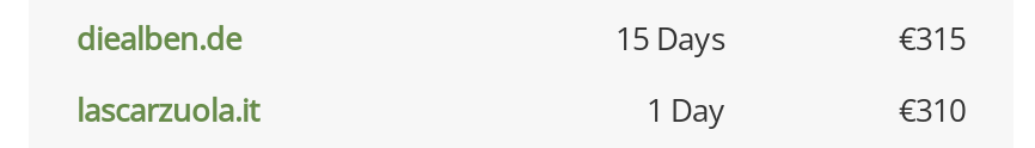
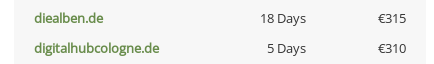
[616,17,725,60] 15 Days -> [259,9,305,27] 18 Days
[76,88,725,131] lascarzuola.it | 1 Day -> [34,39,305,57] digitalhubcologne.de | 5 Days

